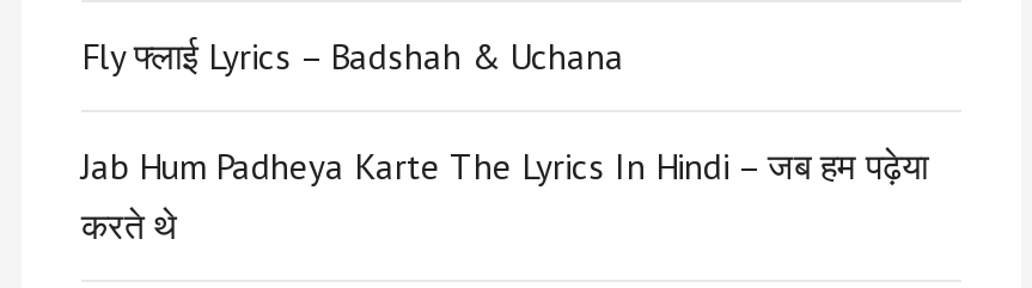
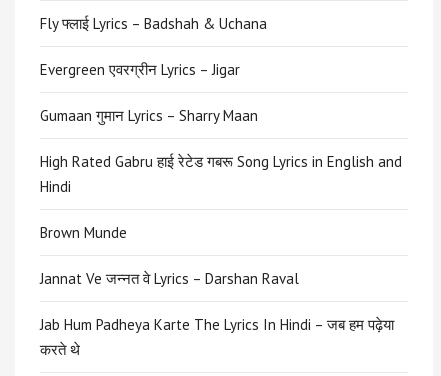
none -> [40,60,402,288] Evergreen एवरग्रीन Lyrics – Jigar | Gumaan गुमान Lyrics – Sharry Maan | High Rated Gabru हाई रेटेड गबरू Song Lyrics in English and | Hindi | Brown Munde | Jannat Ve जन्नत वे Lyrics – Darshan Raval

